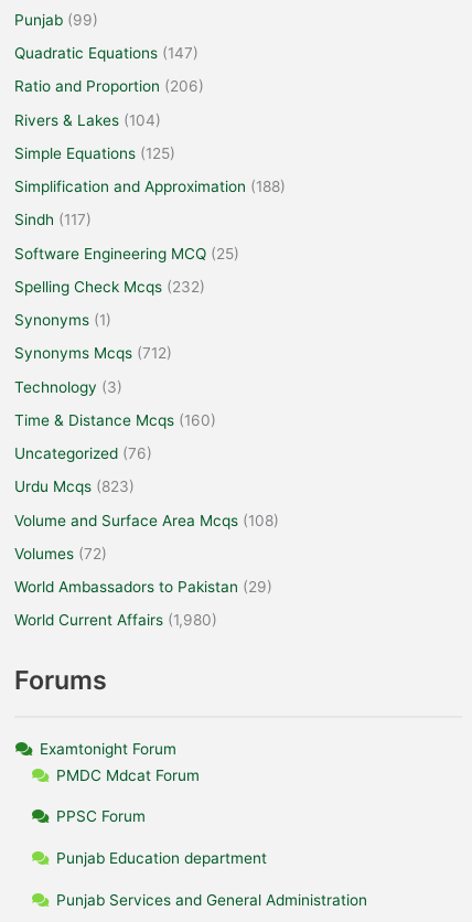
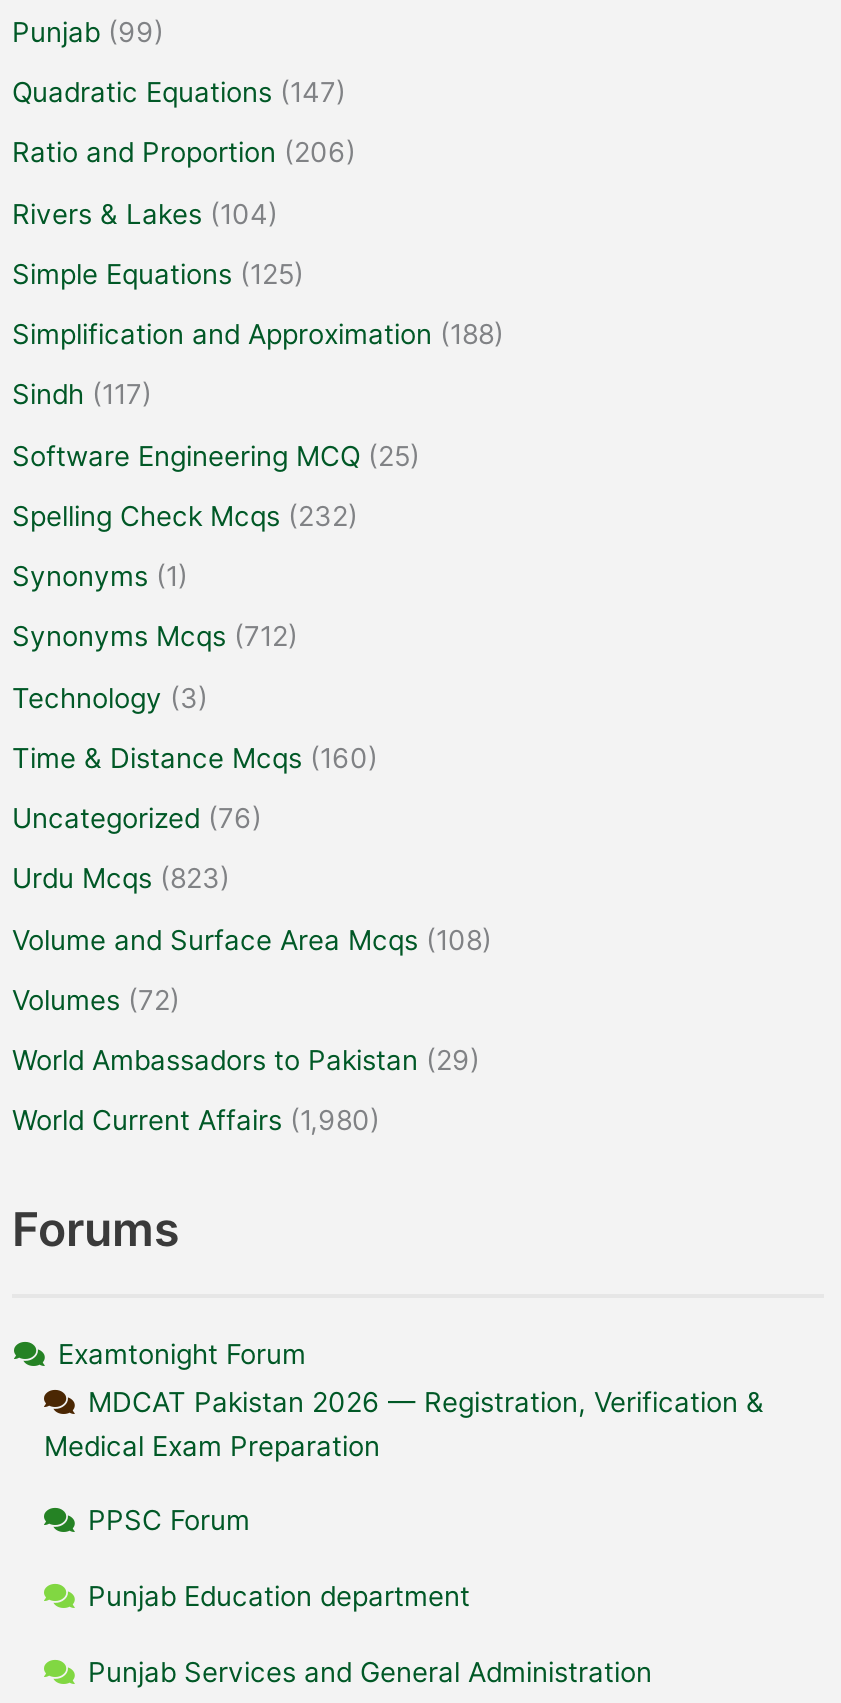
[56,766,200,784] PMDC Mdcat Forum -> [44,1385,764,1461] MDCAT Pakistan 2026 — Registration, Verification & | Medical Exam Preparation

